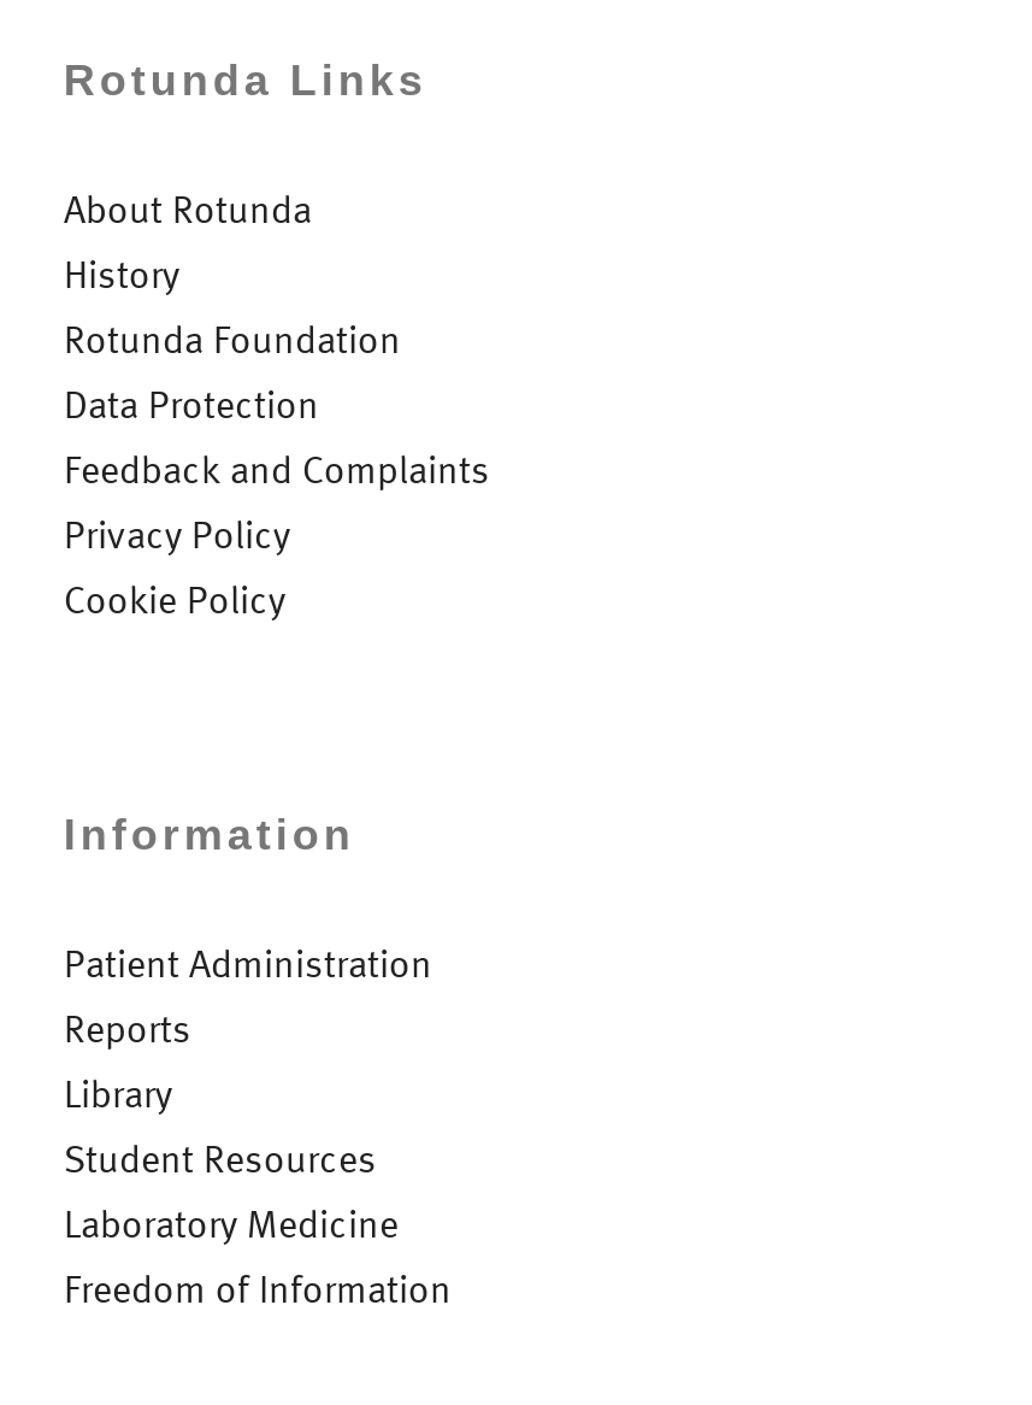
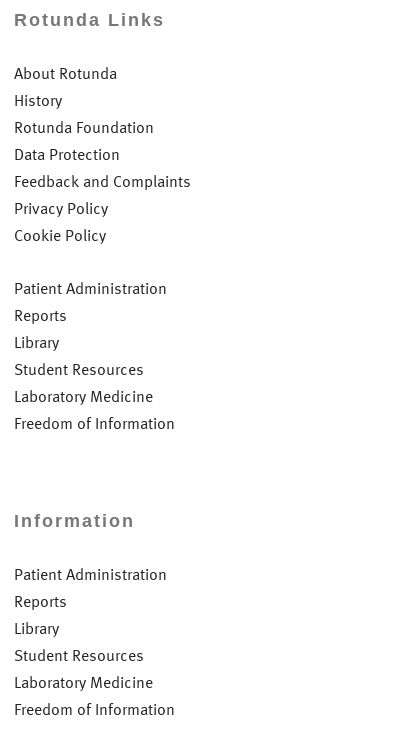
none -> [14,276,175,435] Patient Administration | Reports | Library | Student Resources | Laboratory Medicine | Freedom of Information

